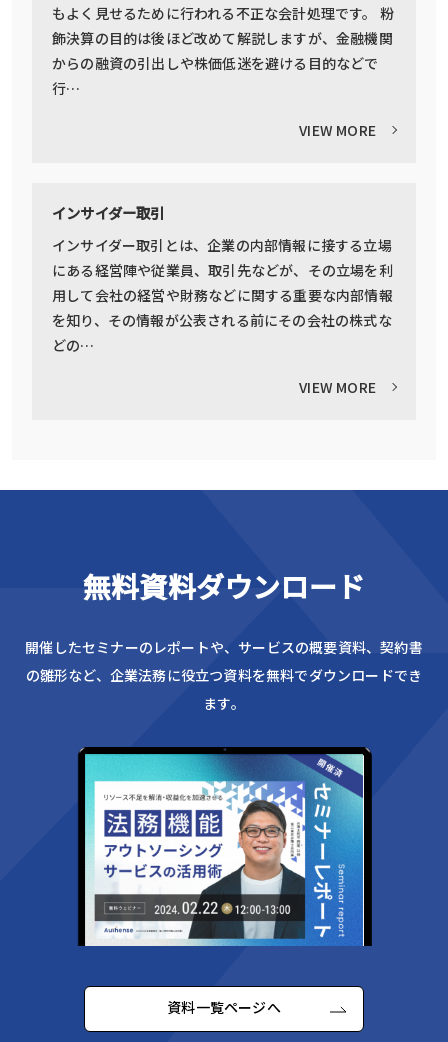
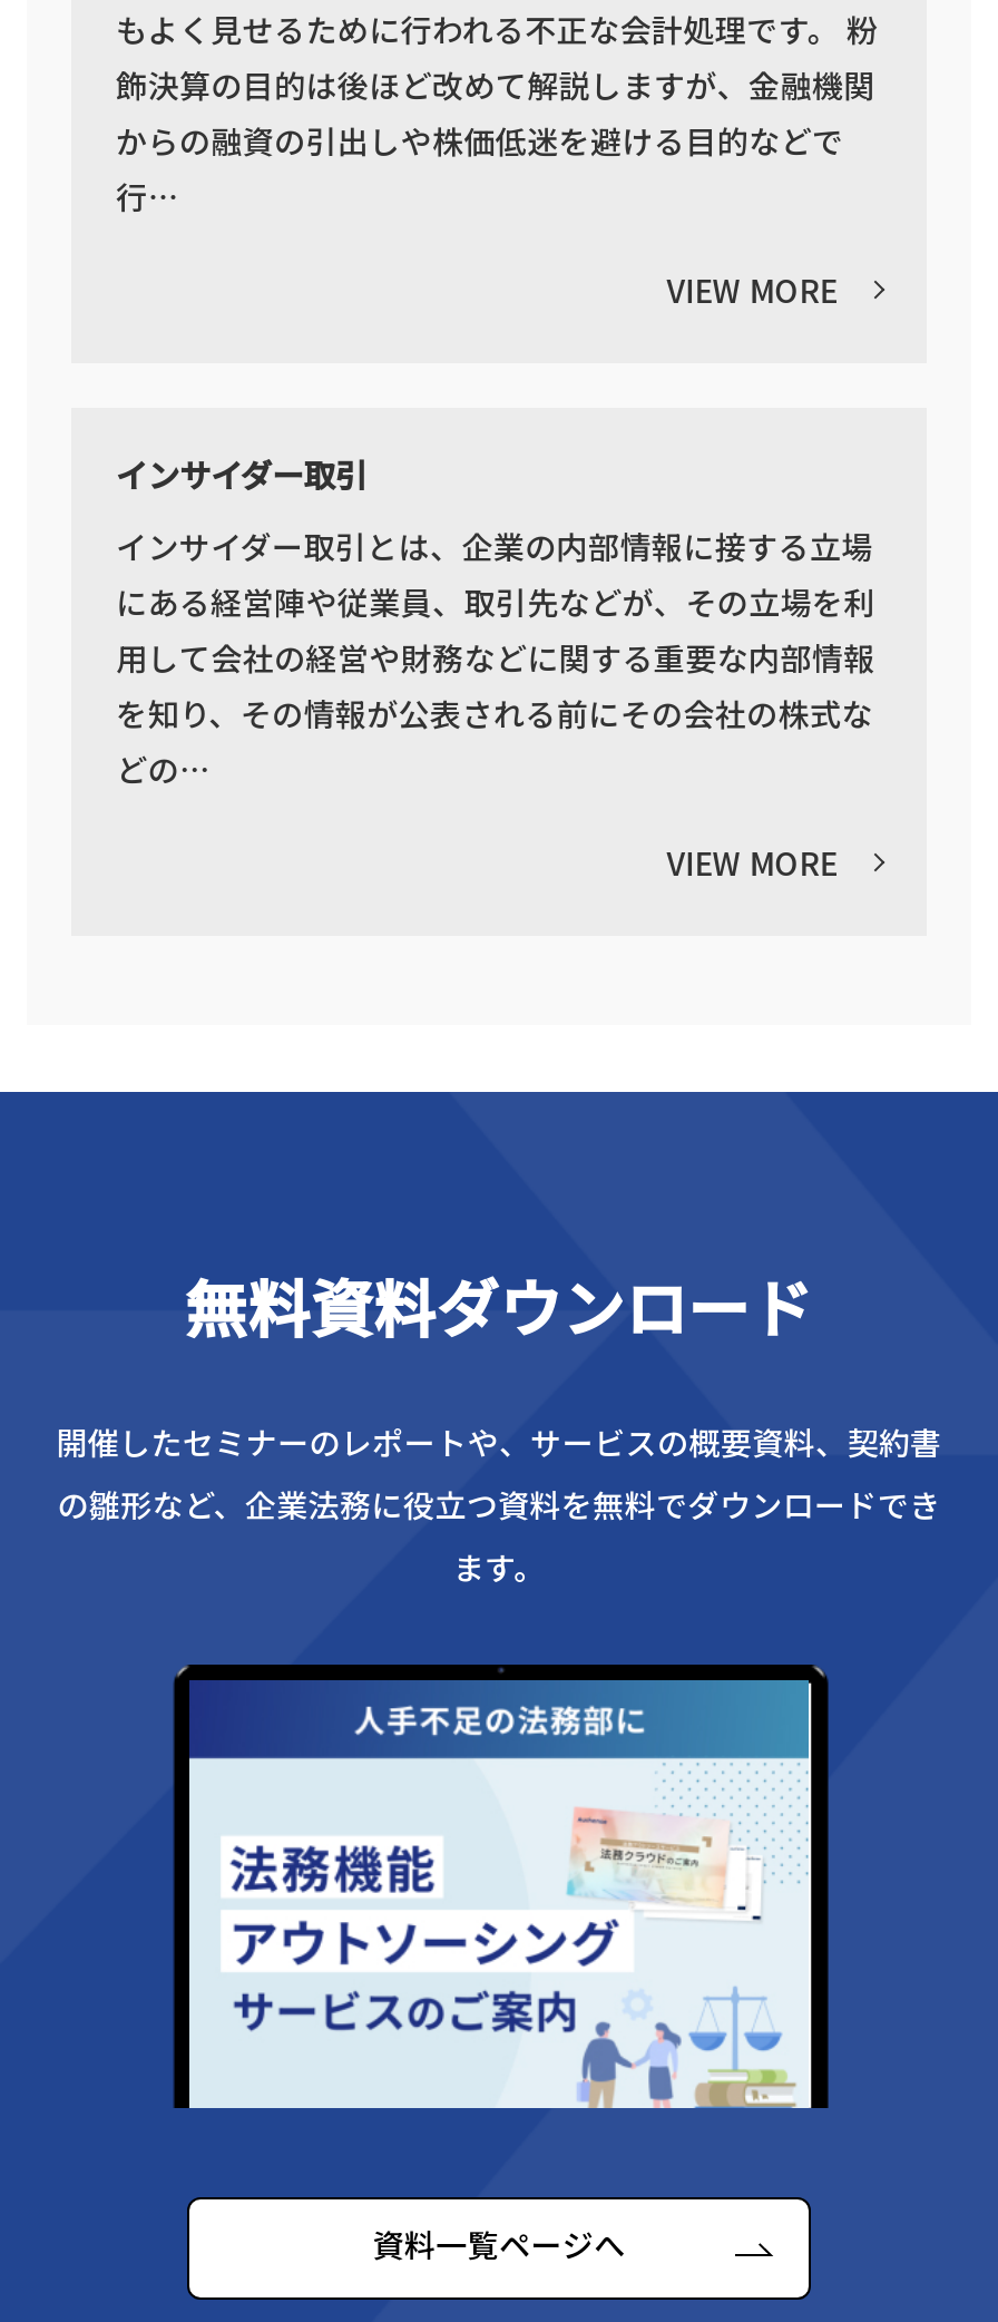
[84,753,364,946] [image] -> [187,1678,811,2110] [image]

